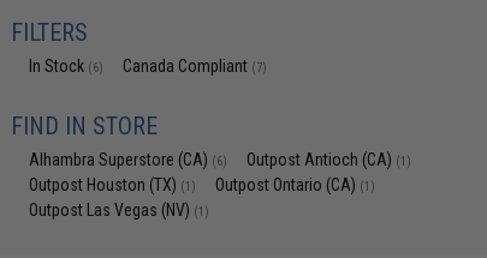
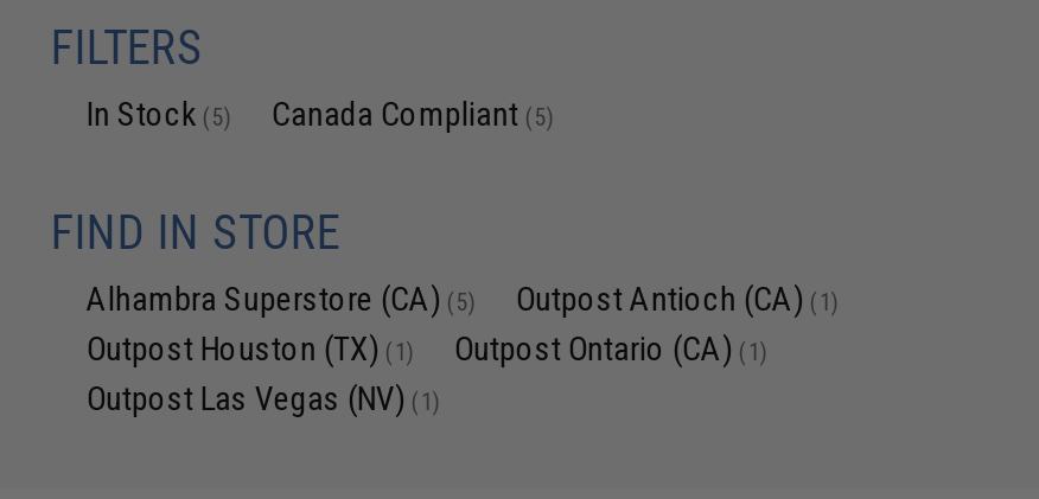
[29,56,104,76] In Stock (6) -> [86,95,233,133] In Stock (5)
[123,56,267,76] Canada Compliant (7) -> [271,95,556,133] Canada Compliant (5)
[29,150,228,169] Alhambra Superstore (CA) (6) -> [86,280,478,318] Alhambra Superstore (CA) (5)

